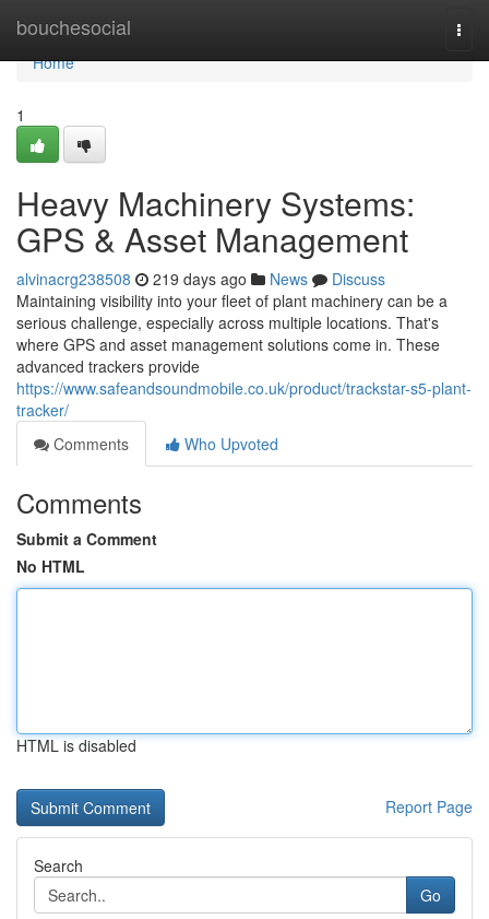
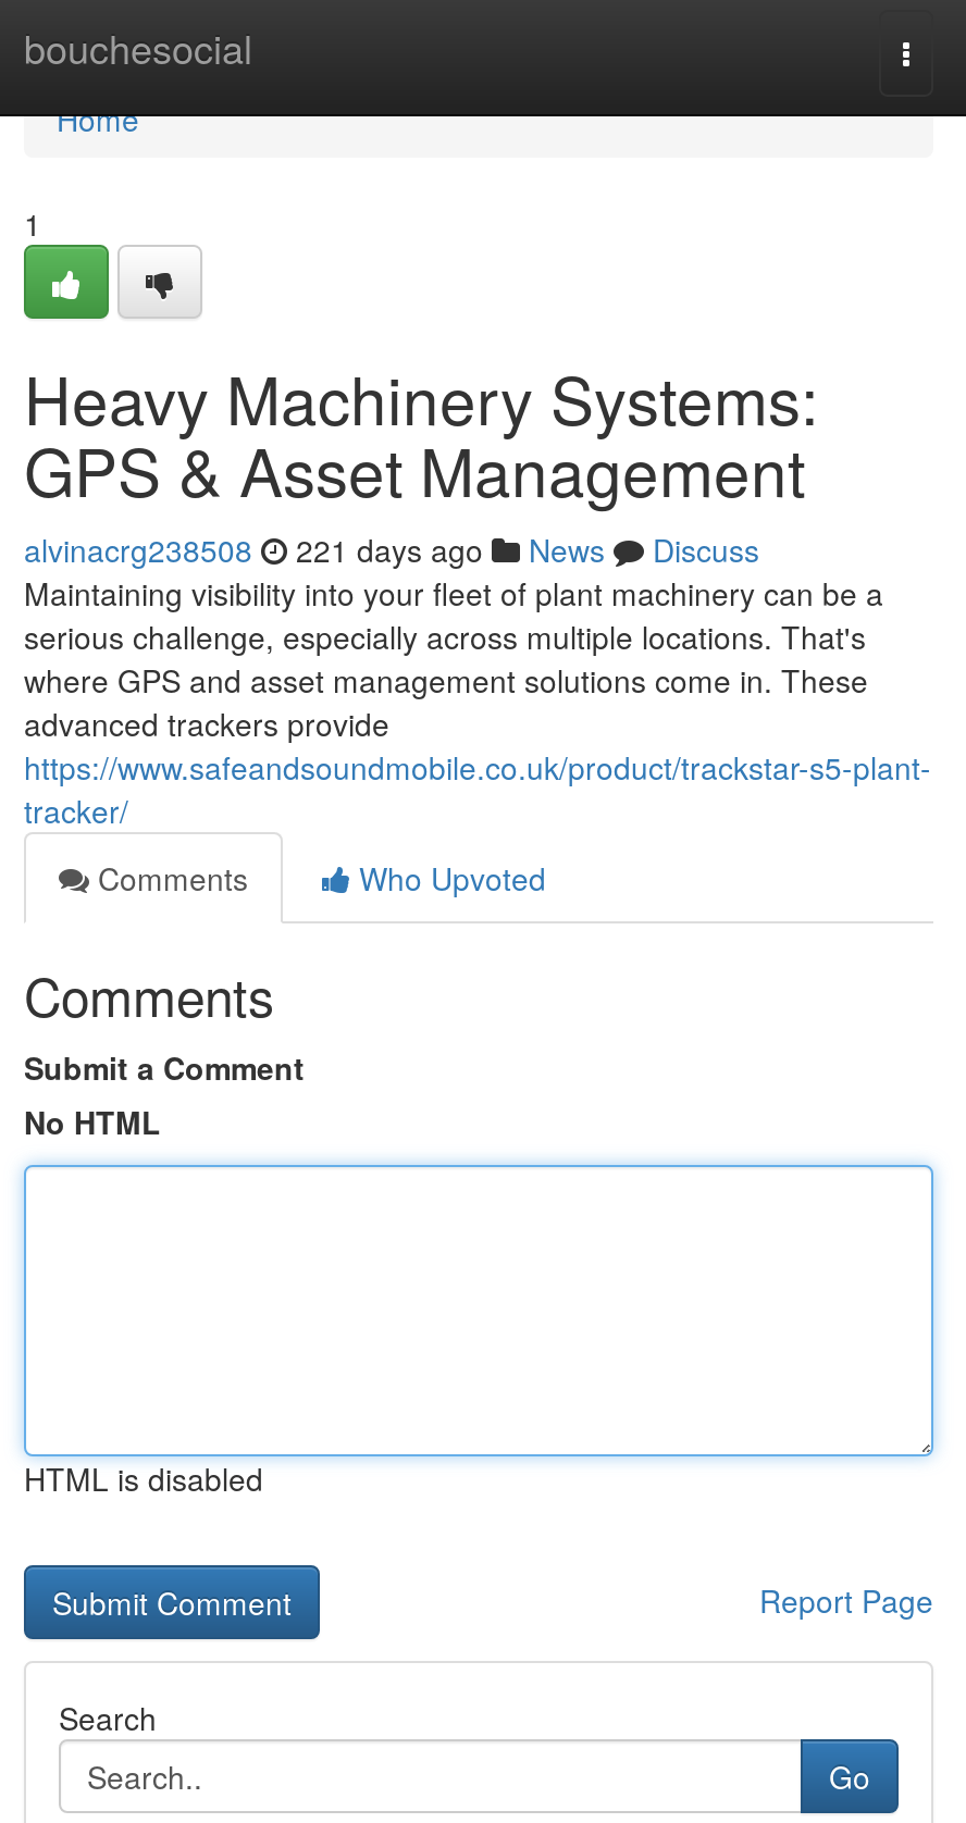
[16,268,385,290] alvinacrg238508 219 days ago News Discuss -> [24,528,759,571] alvinacrg238508 221 days ago News Discuss

